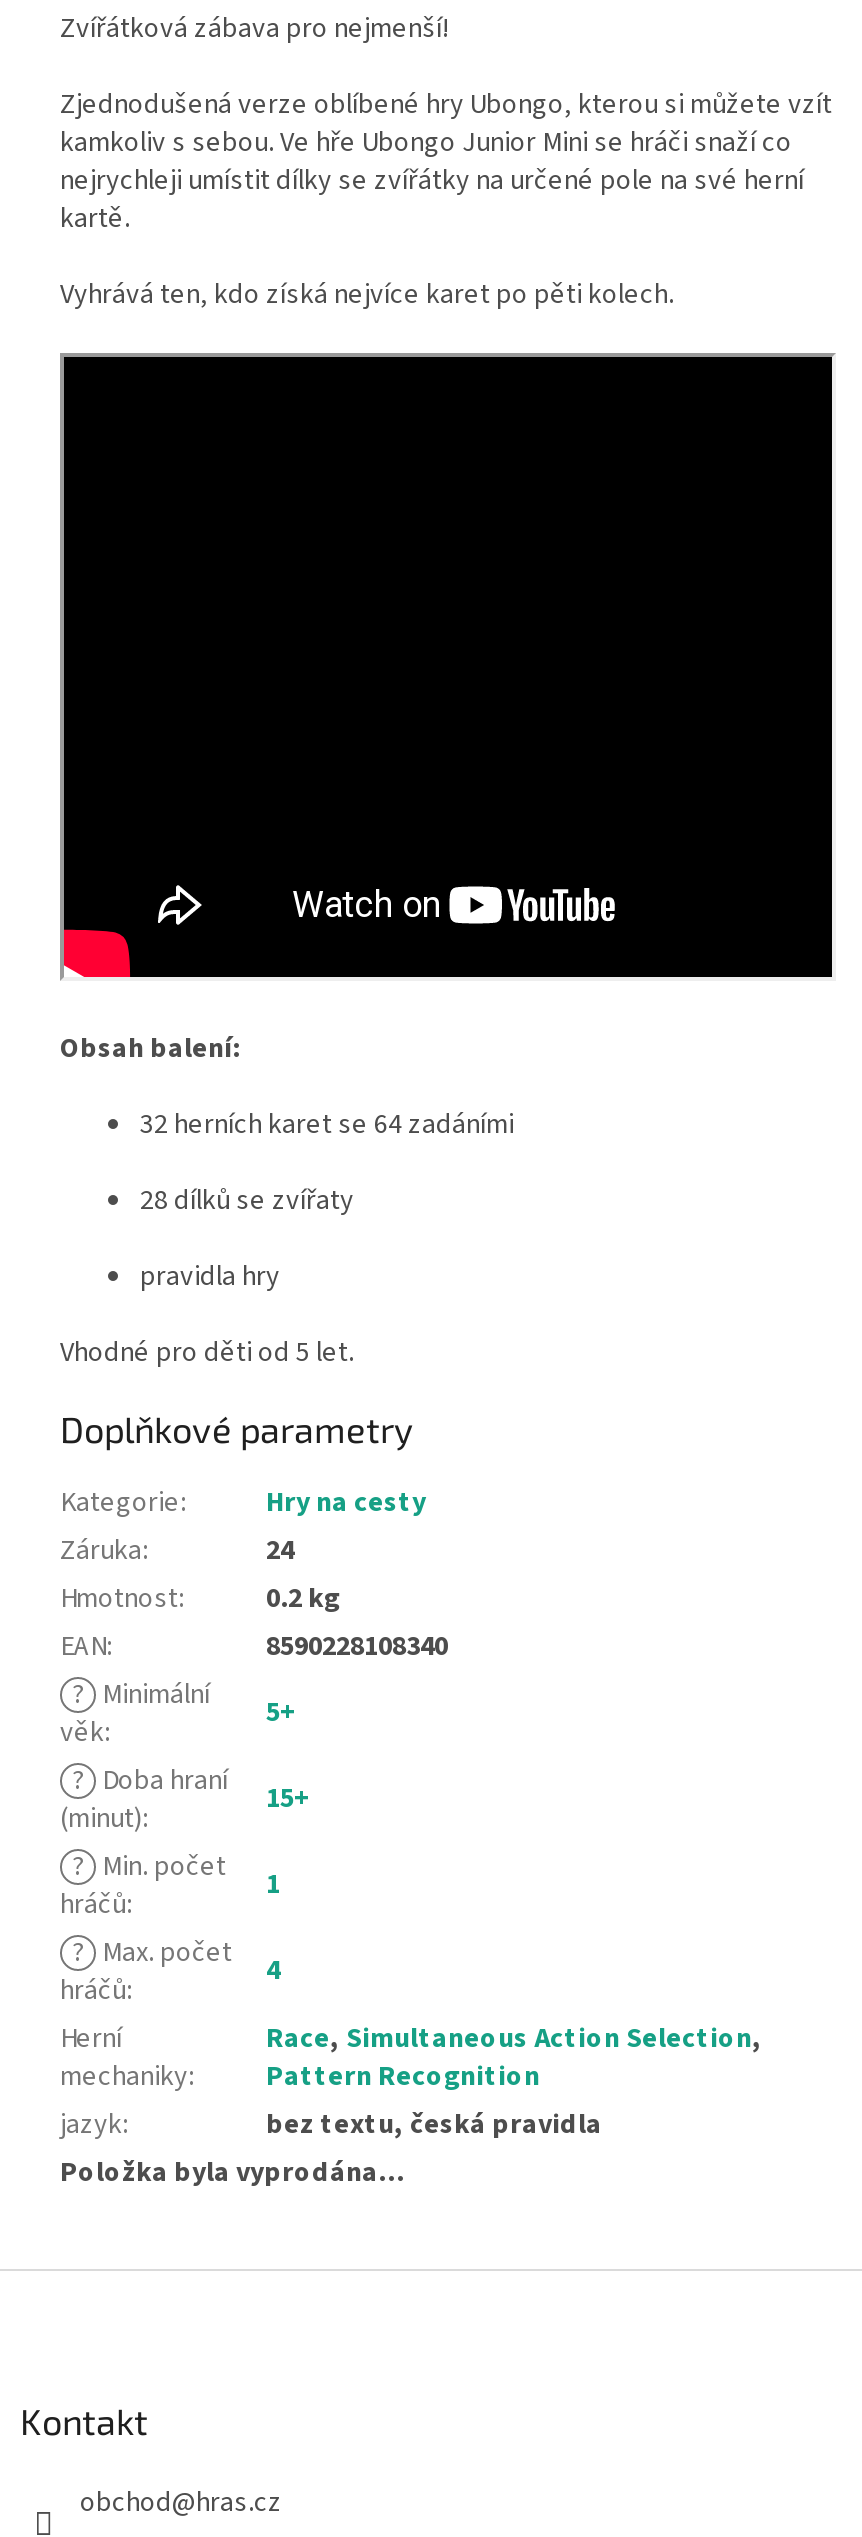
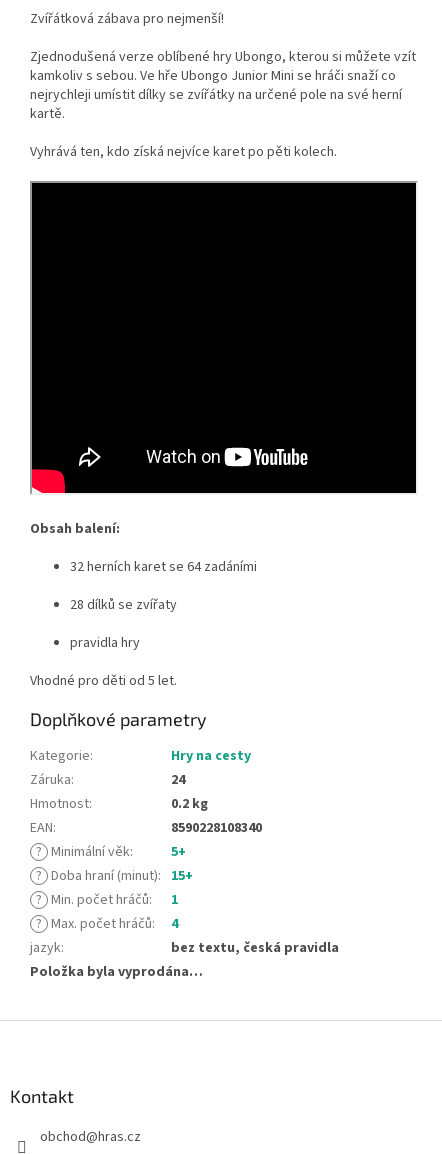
[60,2018,194,2096] Herní | mechaniky: -> none
[266,2018,762,2096] Race, Simultaneous Action Selection, | Pattern Recognition -> none

